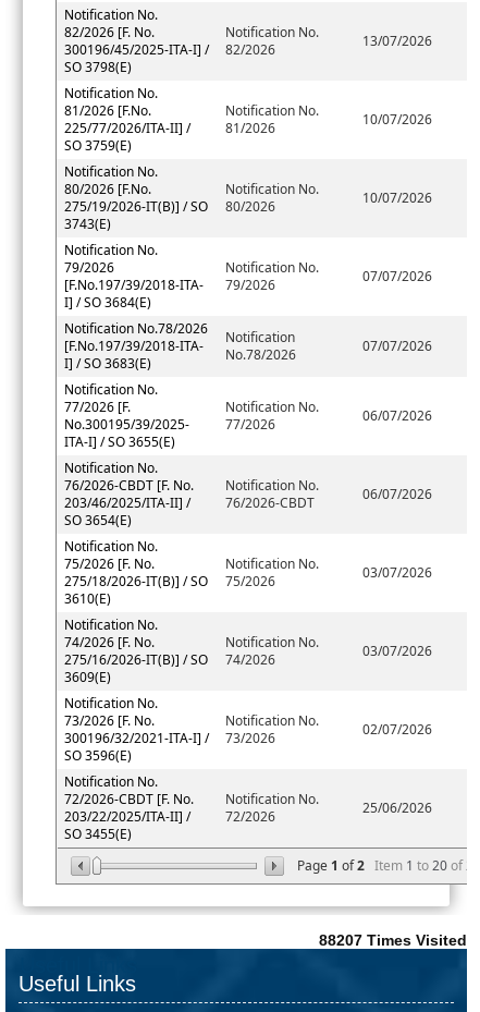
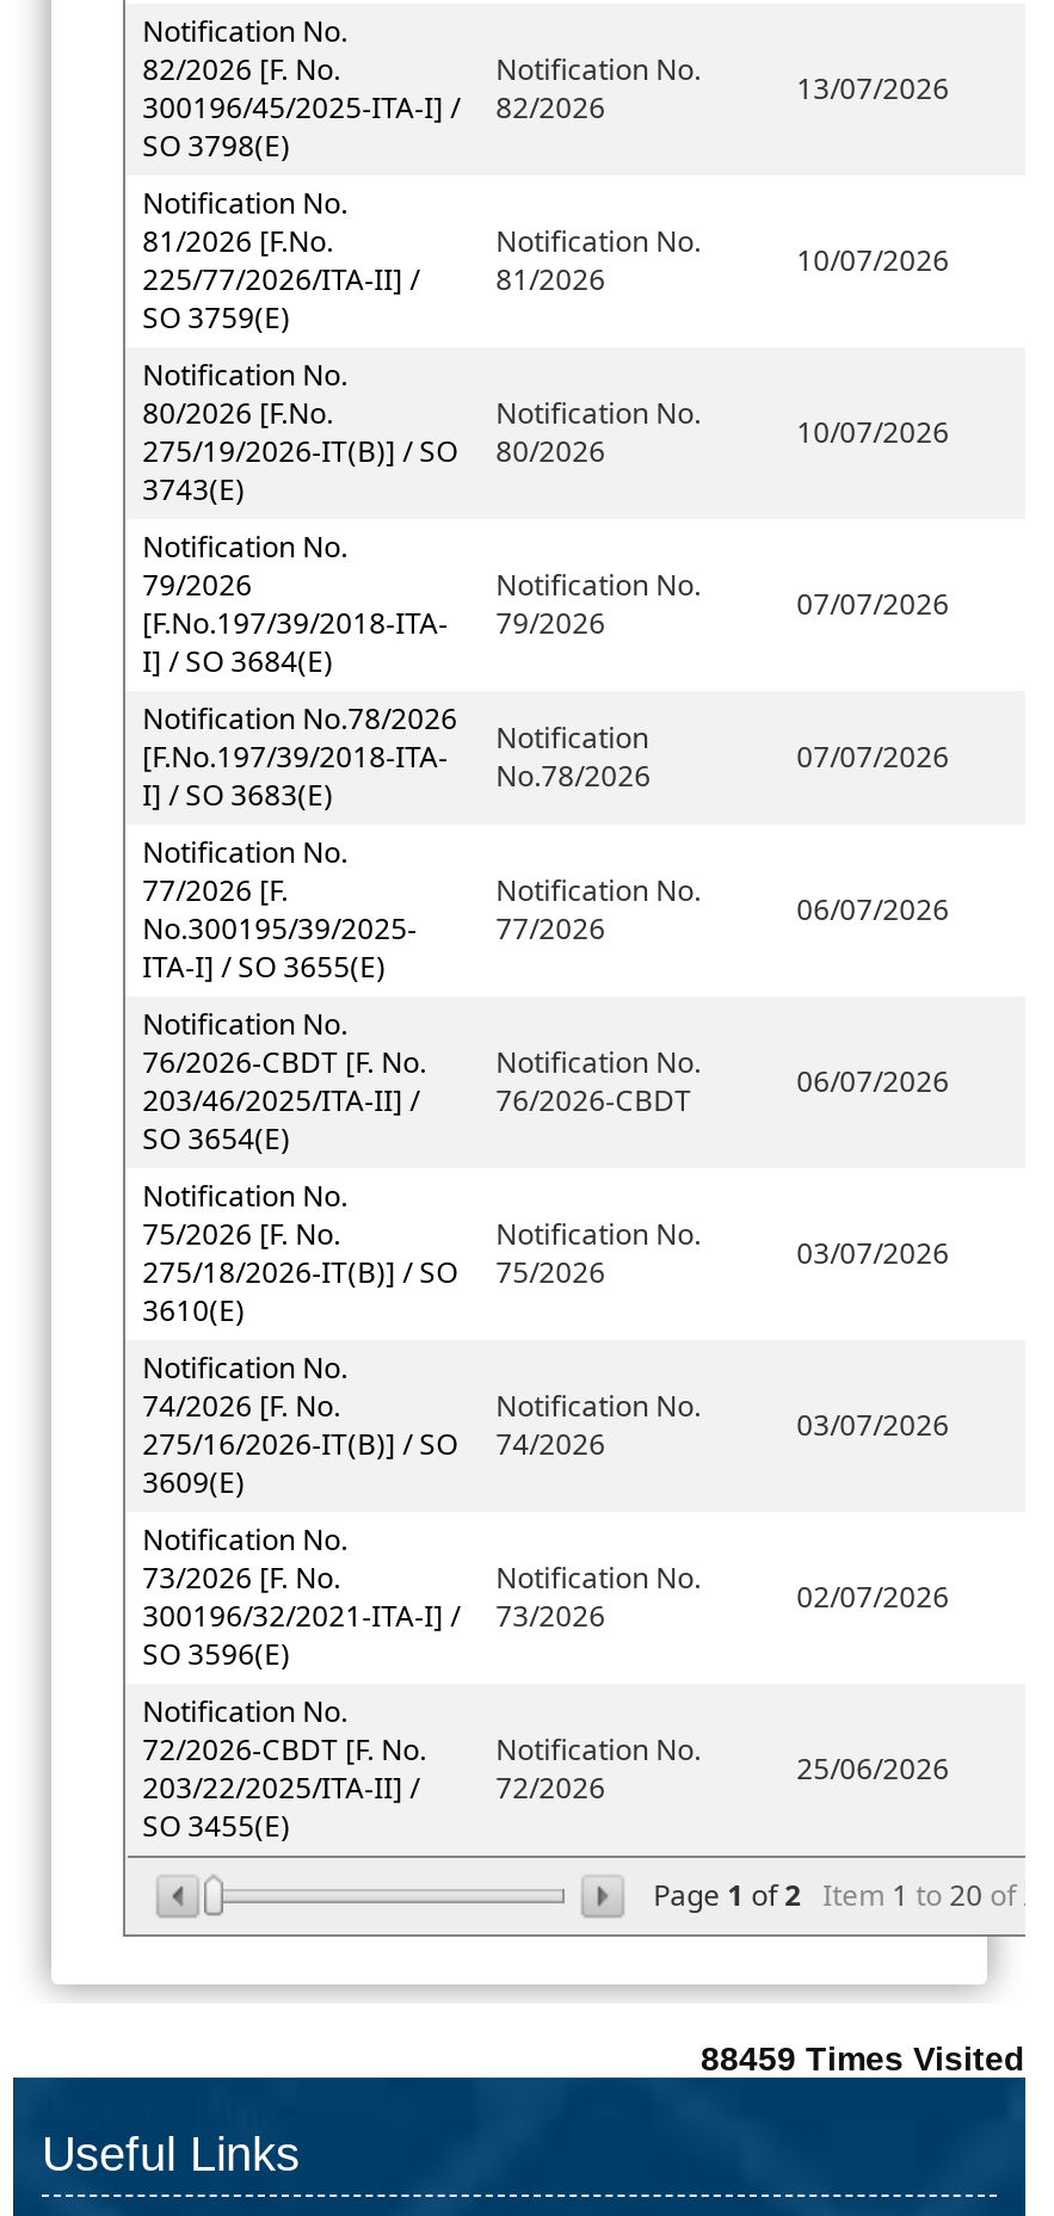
[319,931,467,949] 88207 Times Visited -> [701,2039,1025,2078] 88459 Times Visited

